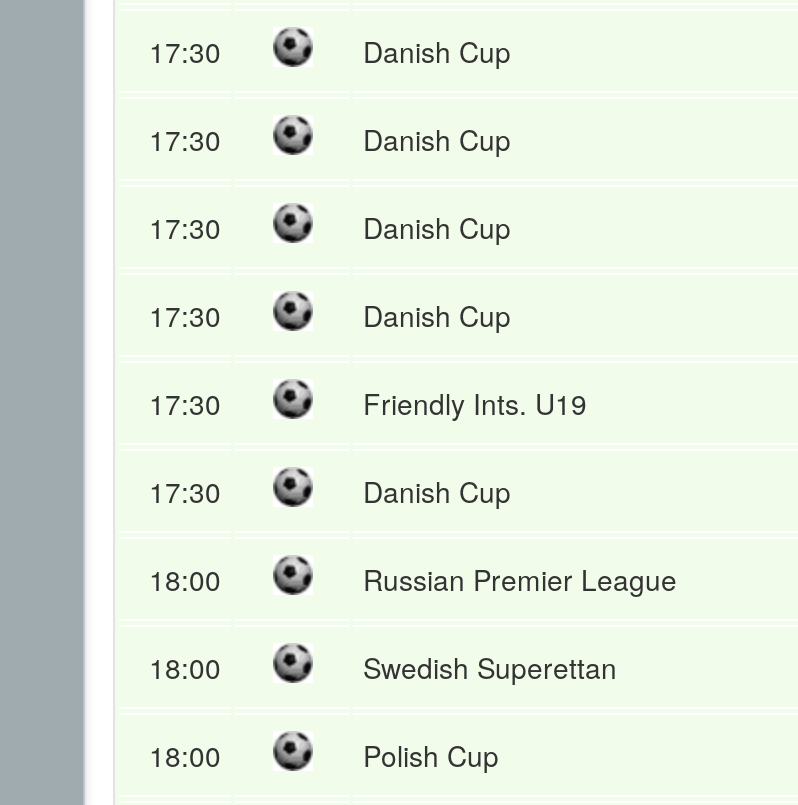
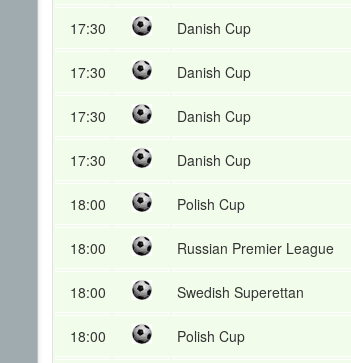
[149,383,587,511] 17:30 | Friendly Ints. U19 | 17:30 | Danish Cup -> [70,194,245,214] 18:00 | Polish Cup

